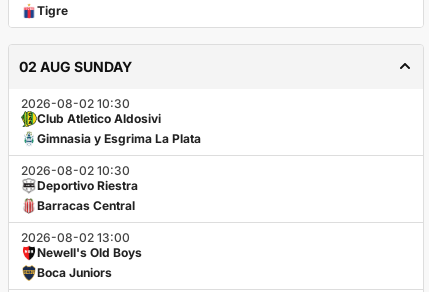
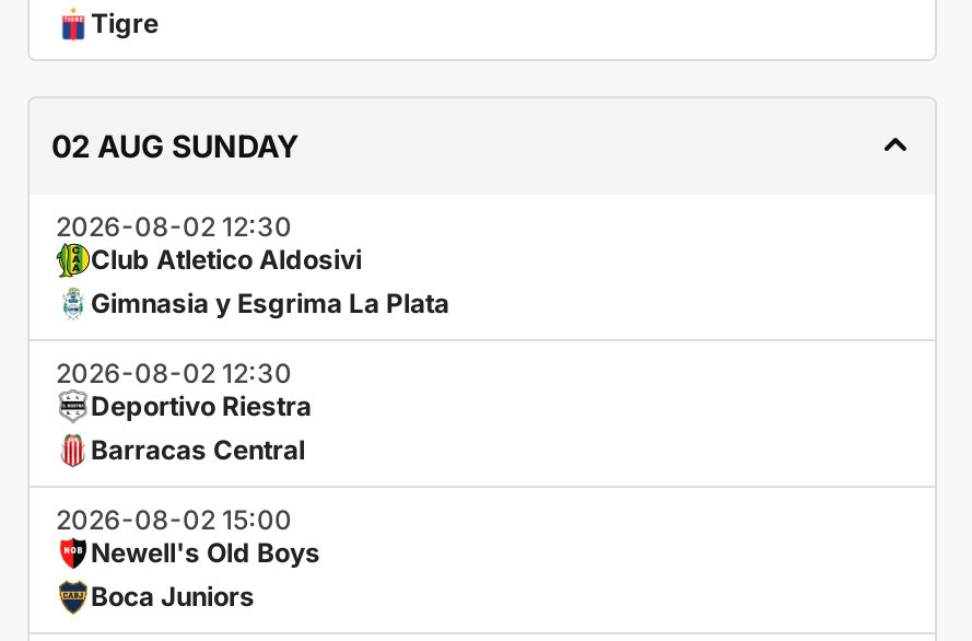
[21,96,130,111] 2026-08-02 10:30 -> [56,210,292,243] 2026-08-02 12:30
[21,163,130,178] 2026-08-02 10:30 -> [56,357,292,389] 2026-08-02 12:30
[21,230,130,245] 2026-08-02 13:00 -> [56,503,292,536] 2026-08-02 15:00

